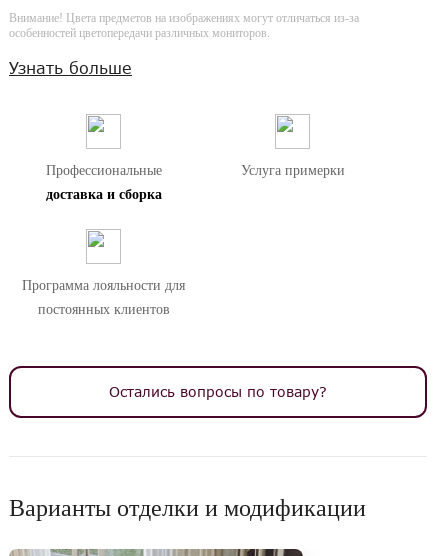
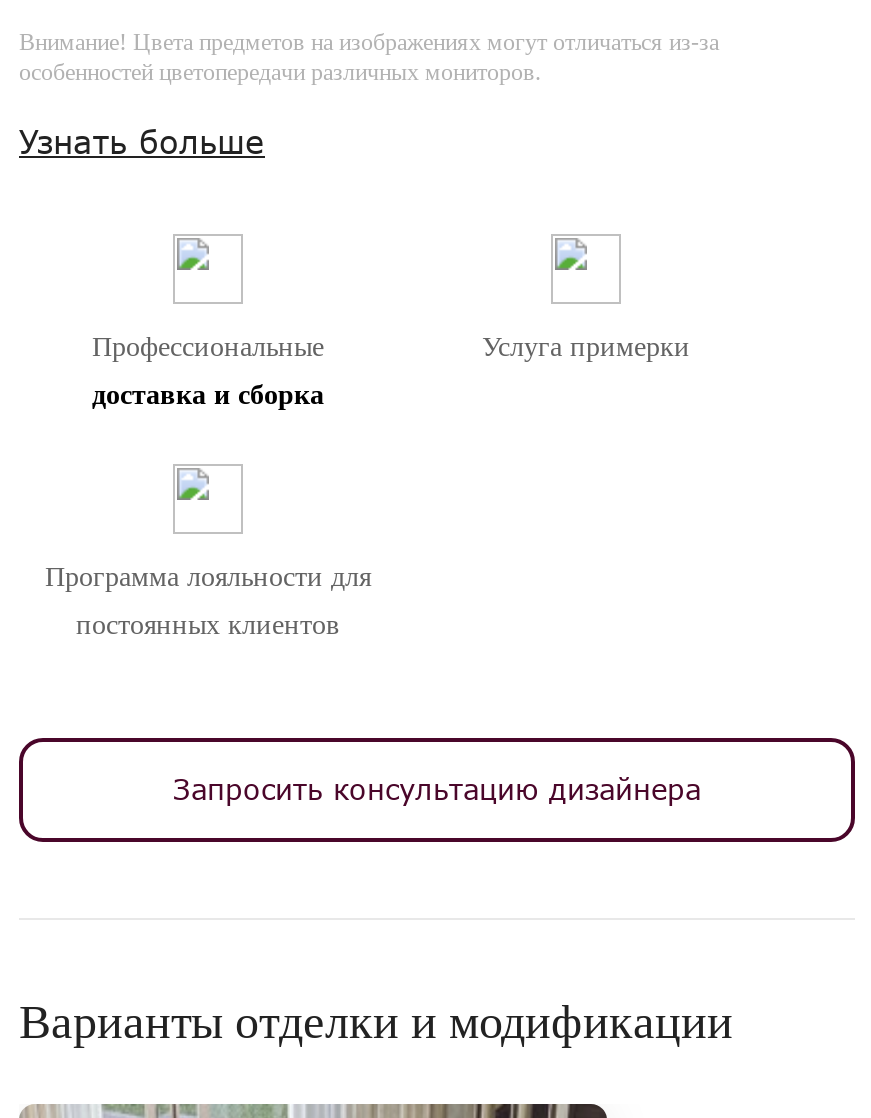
[109,383,327,400] Остались вопросы по товару? -> [173,772,701,806] Запросить консультацию дизайнера

